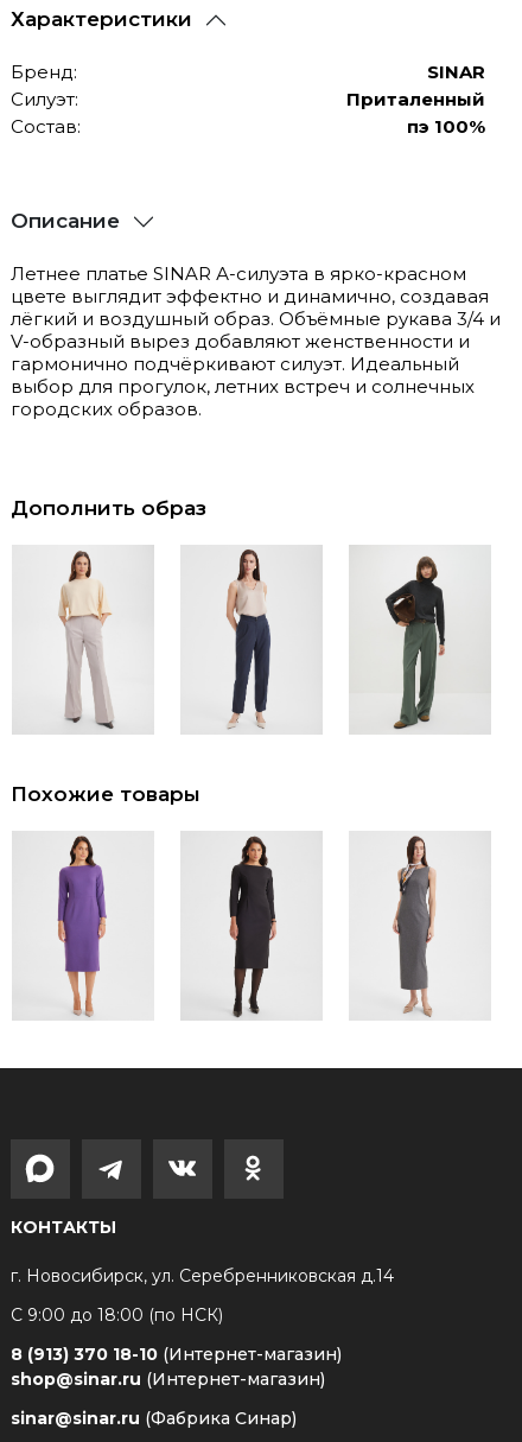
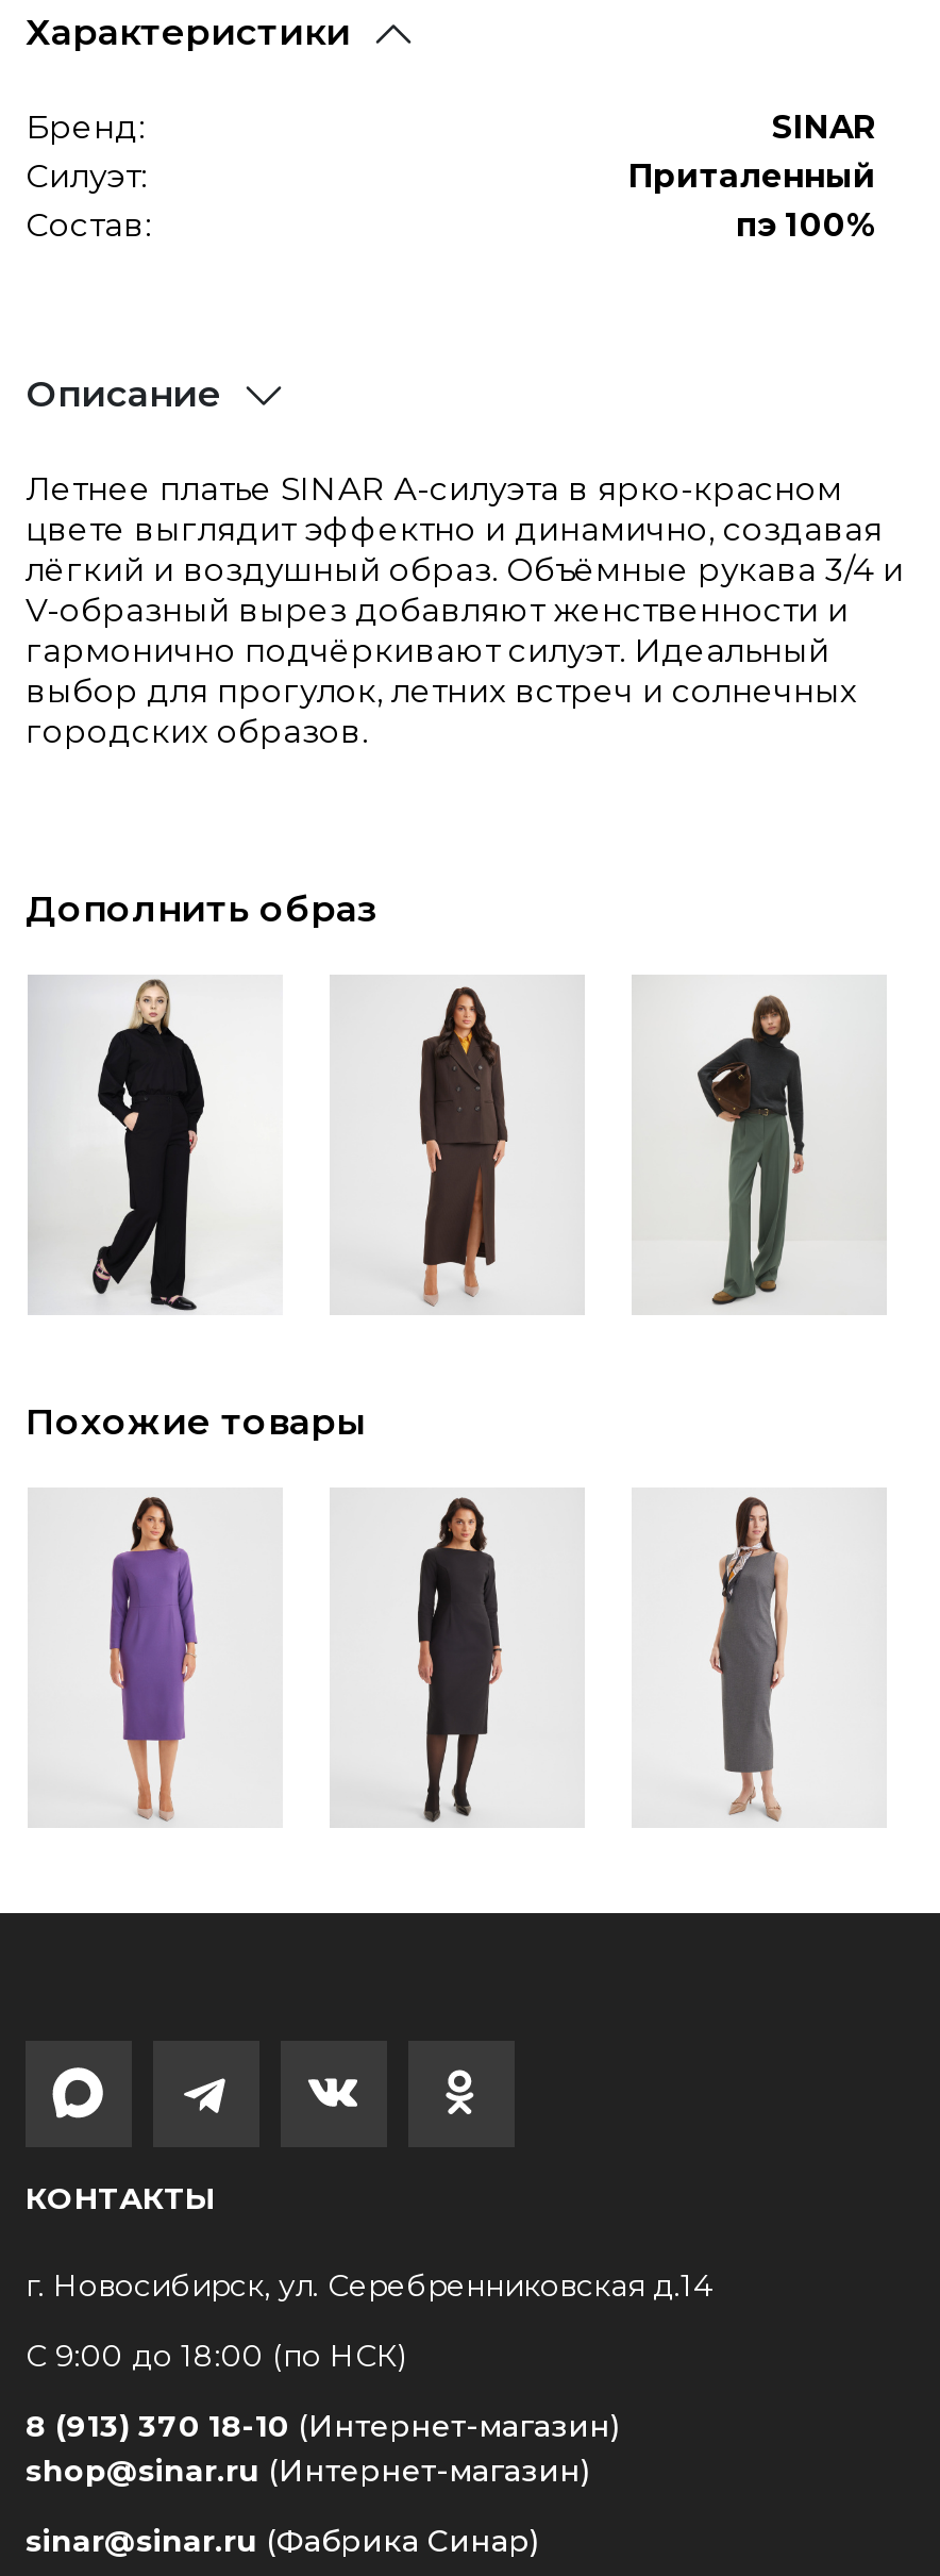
[47,547,115,732] [image] -> [89,977,211,1313] [image]
[225,548,280,729] [image] -> [413,983,510,1307] [image]

